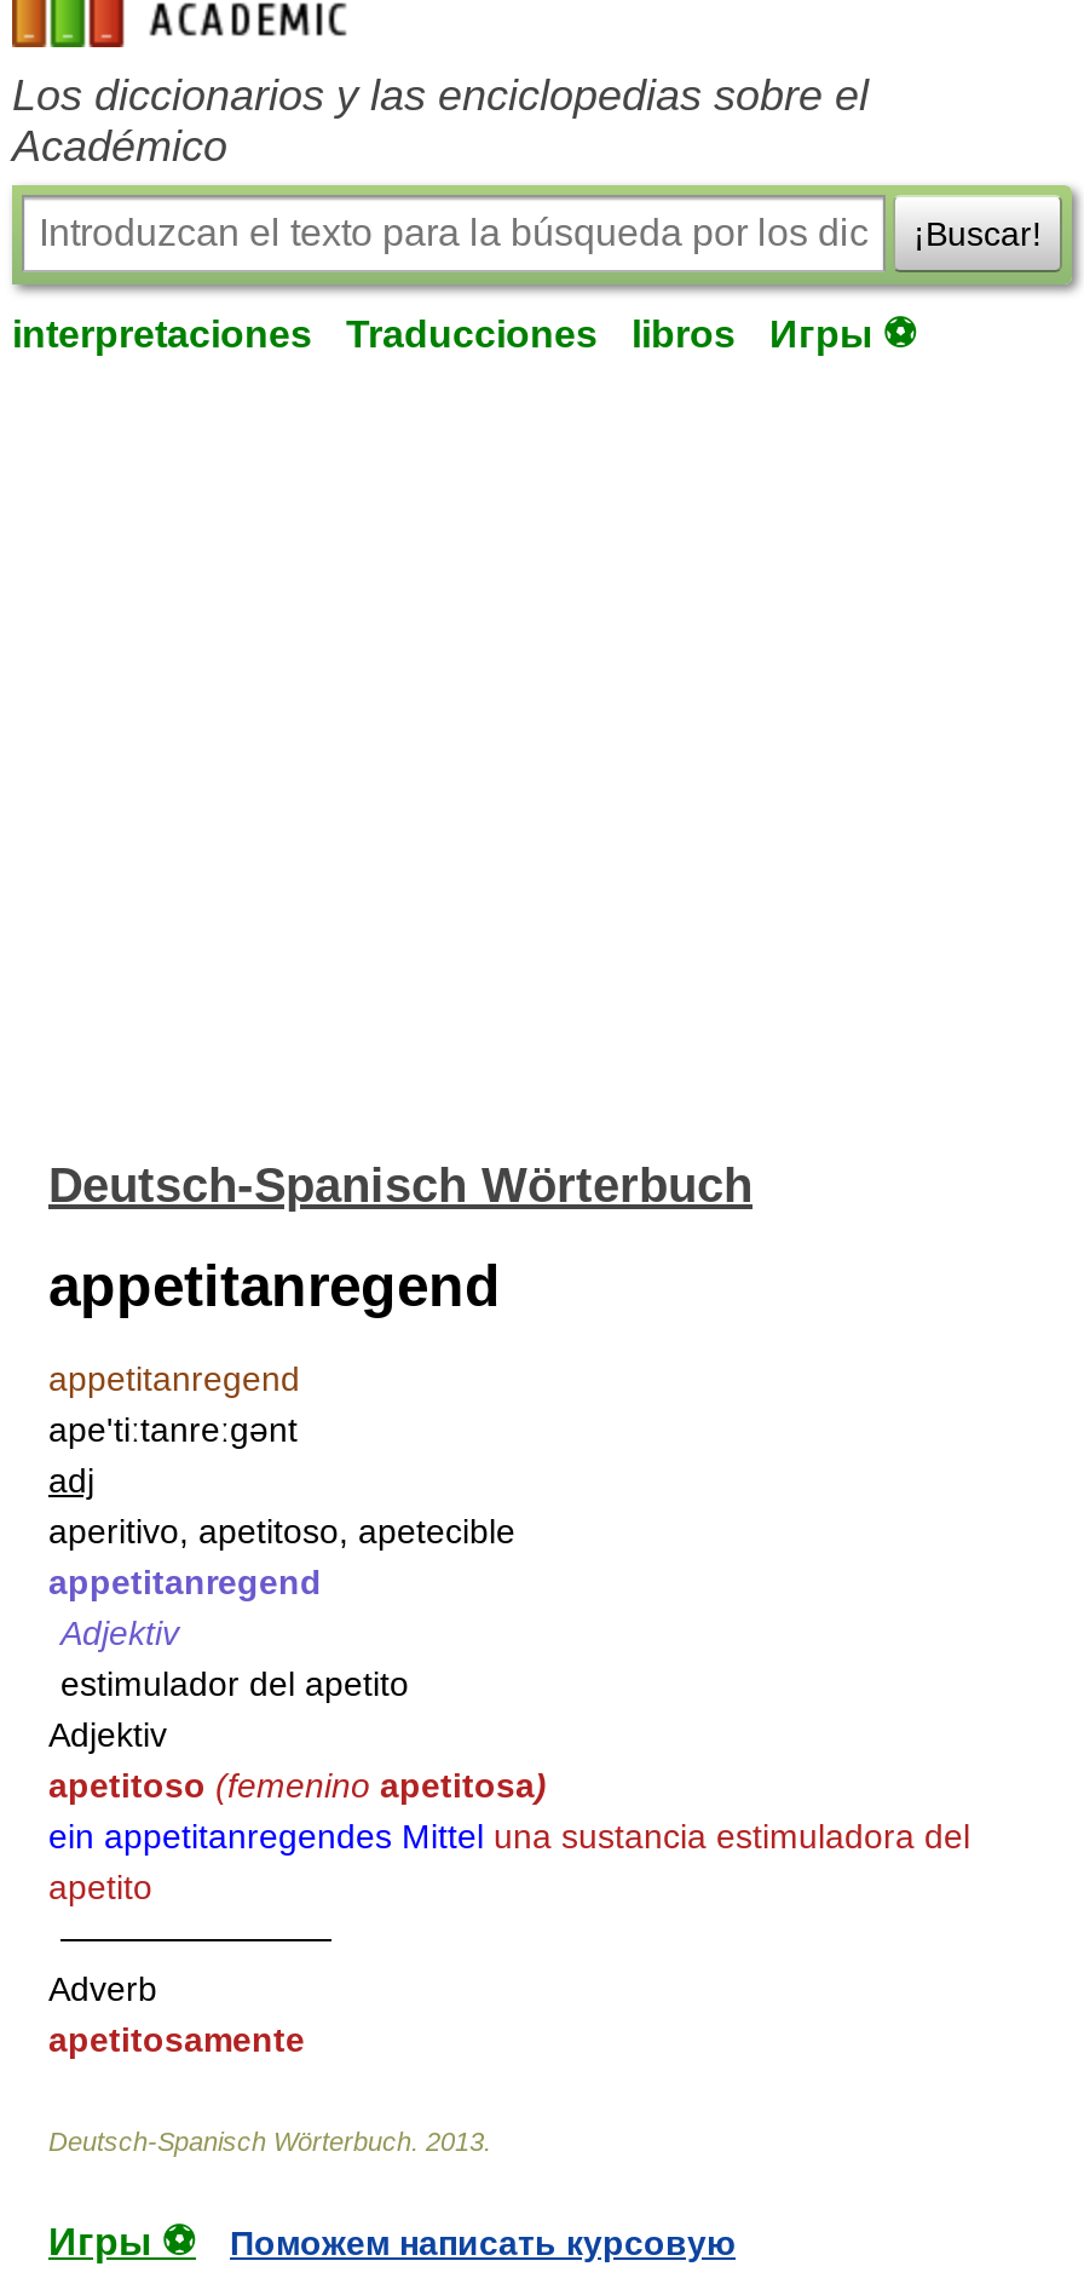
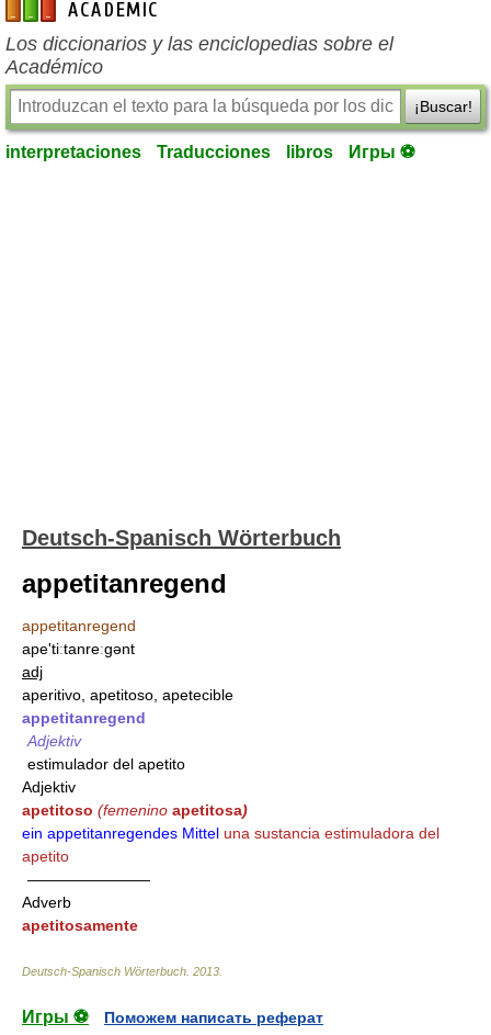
[230,2224,736,2262] Поможем написать курсовую -> [104,1009,323,1026] Поможем написать реферат

